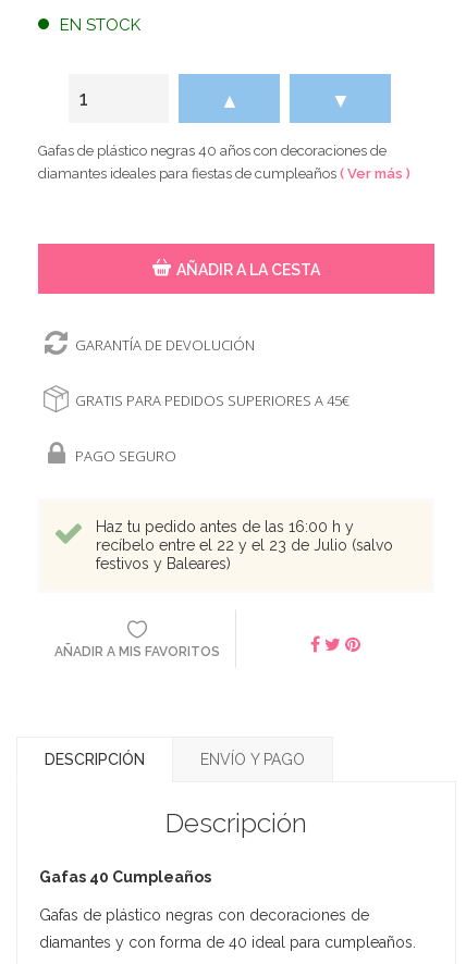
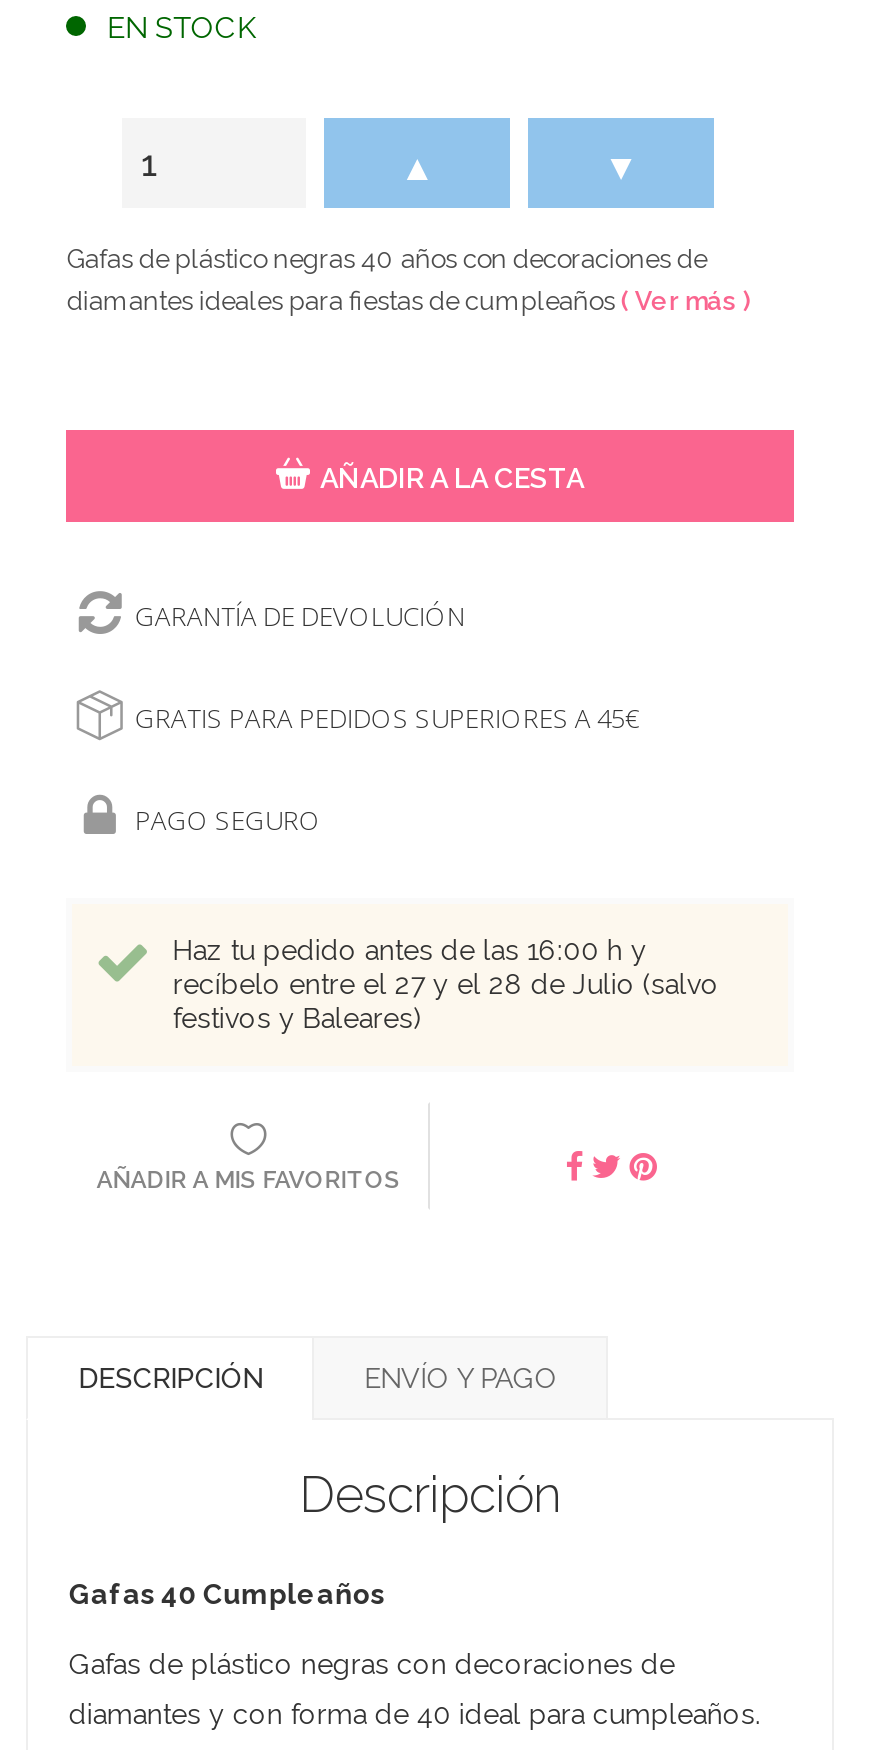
[96,536,393,554] recíbelo entre el 22 y el 23 de Julio (salvo -> [173,968,719,1000] recíbelo entre el 27 y el 28 de Julio (salvo

